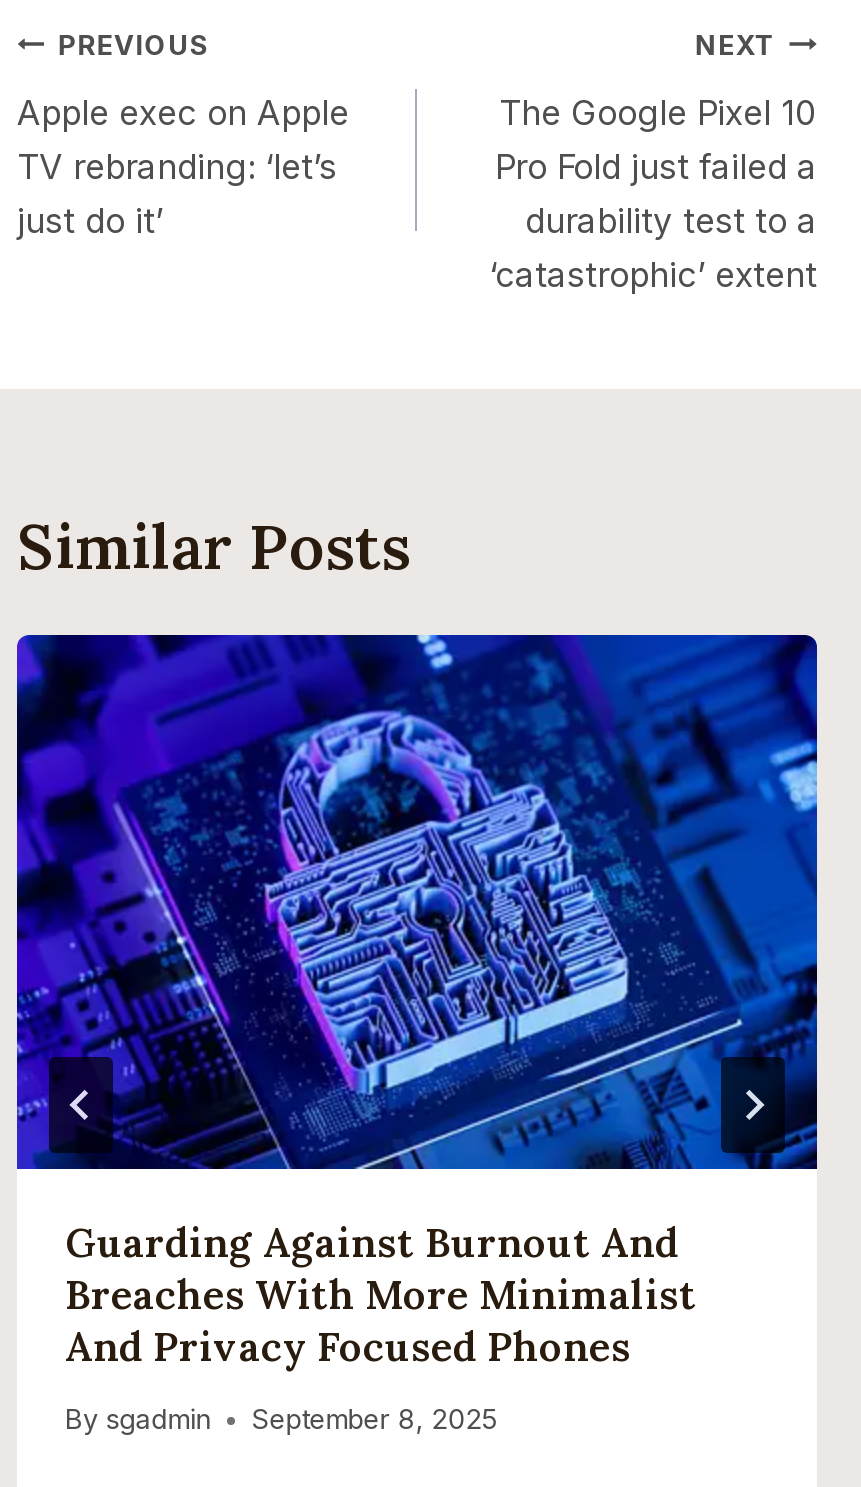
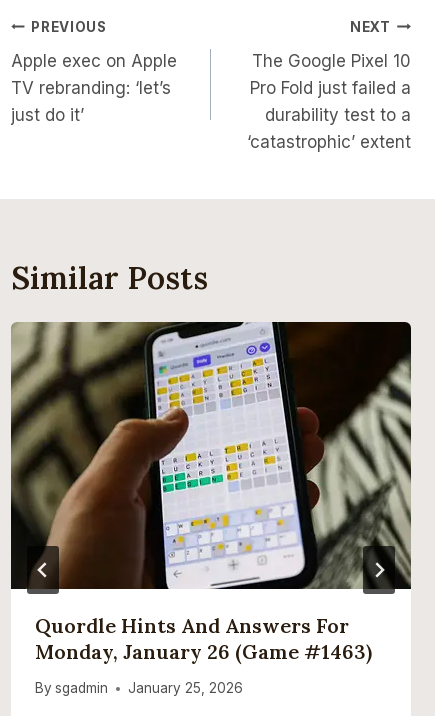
[15,633,819,1371] [image] | Guarding Against Burnout And | Breaches With More Minimalist | And Privacy Focused Phones -> [10,321,412,664] [image] | Quordle Hints And Answers For | Monday, January 26 (game #1463)
[65,1404,497,1436] By sgadmin September 8, 2025 -> [35,680,243,696] By sgadmin January 25, 2026

